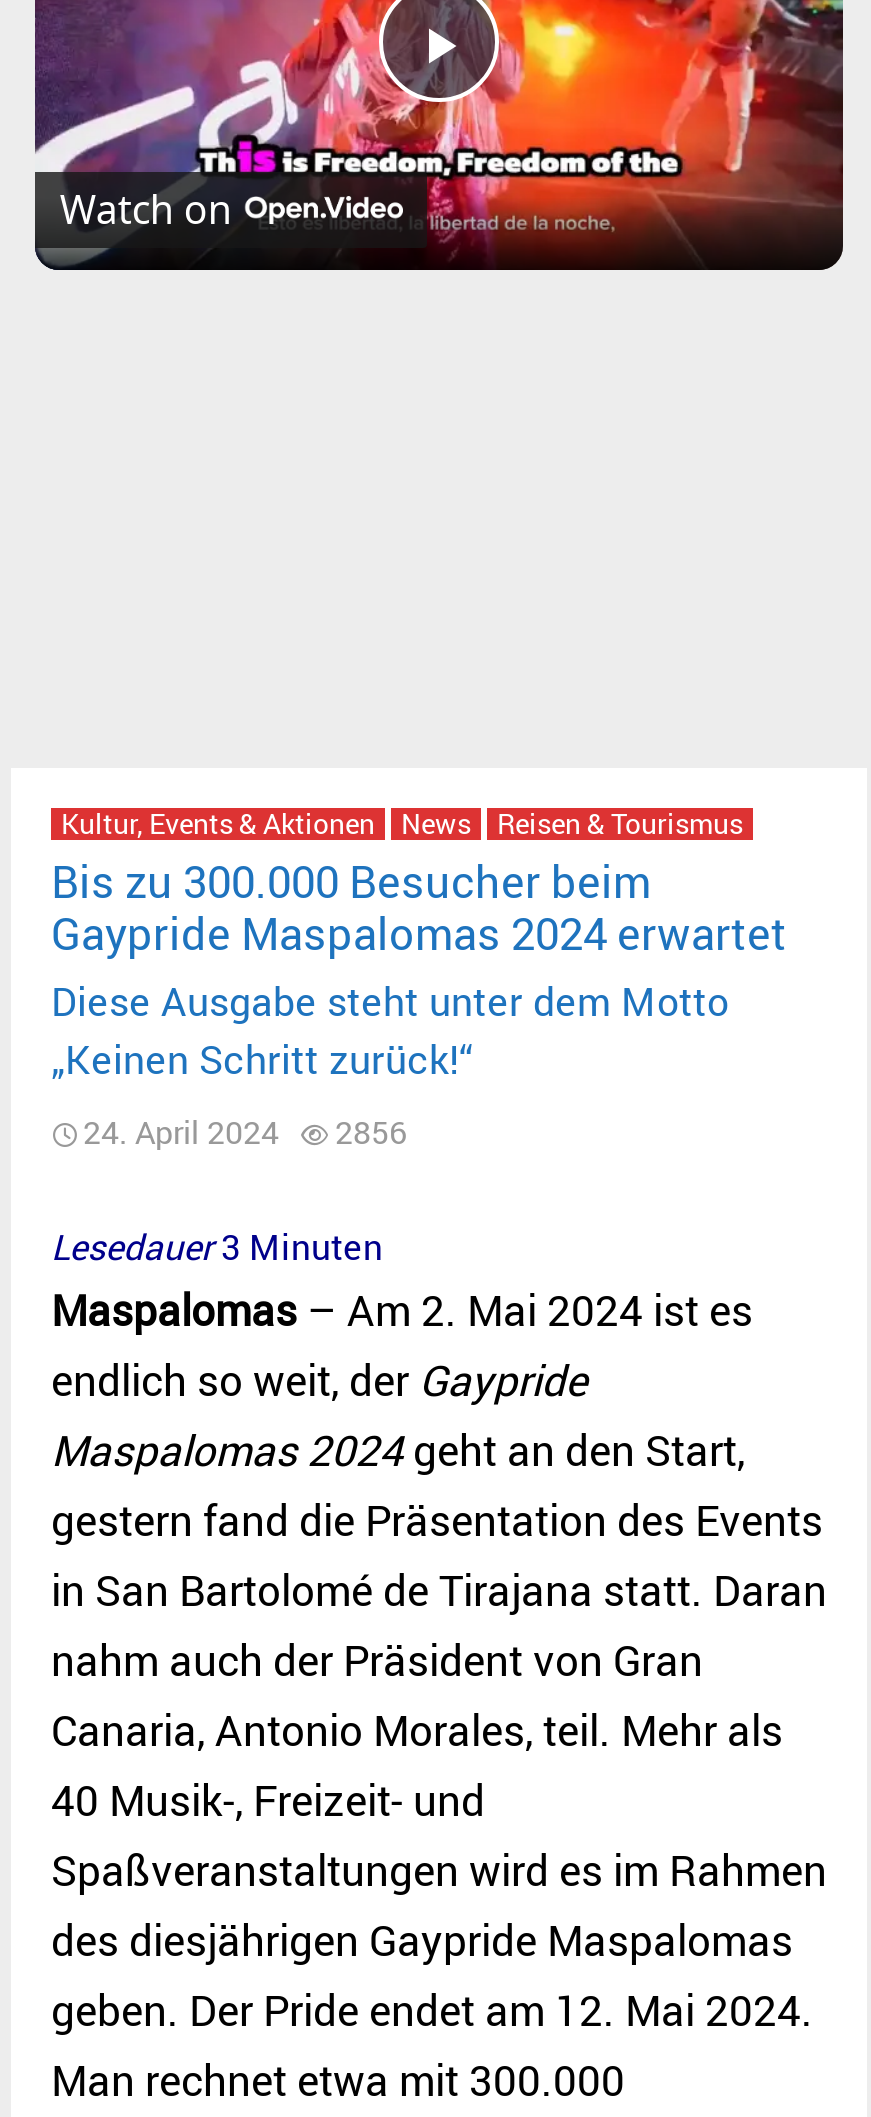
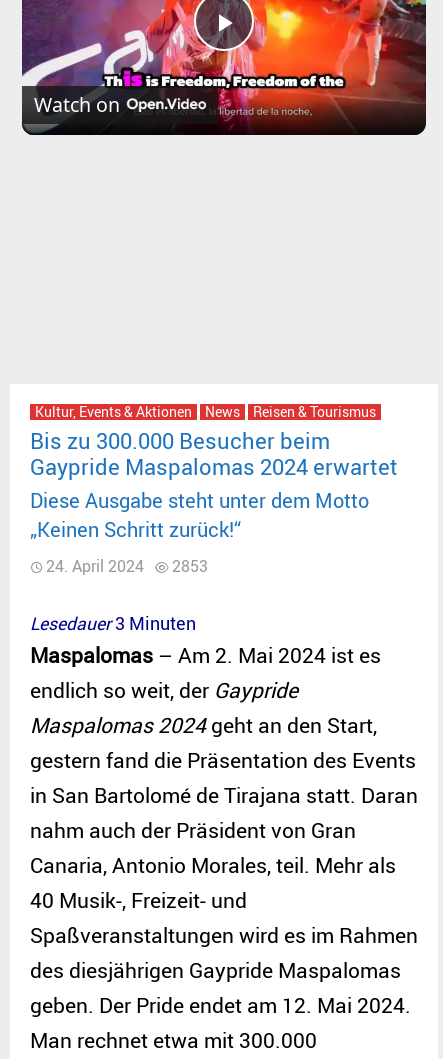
[83,1109,407,1153] 24. April 2024 2856 -> [46,555,208,577] 24. April 2024 2853

